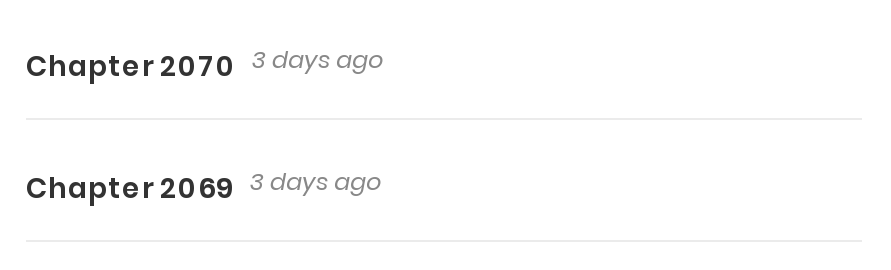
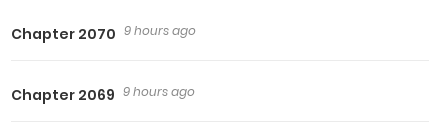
[26,41,384,87] Chapter 2070 3 days ago -> [11,22,196,44] Chapter 2070 9 hours ago
[26,163,382,209] Chapter 2069 3 days ago -> [11,83,195,105] Chapter 2069 9 hours ago

